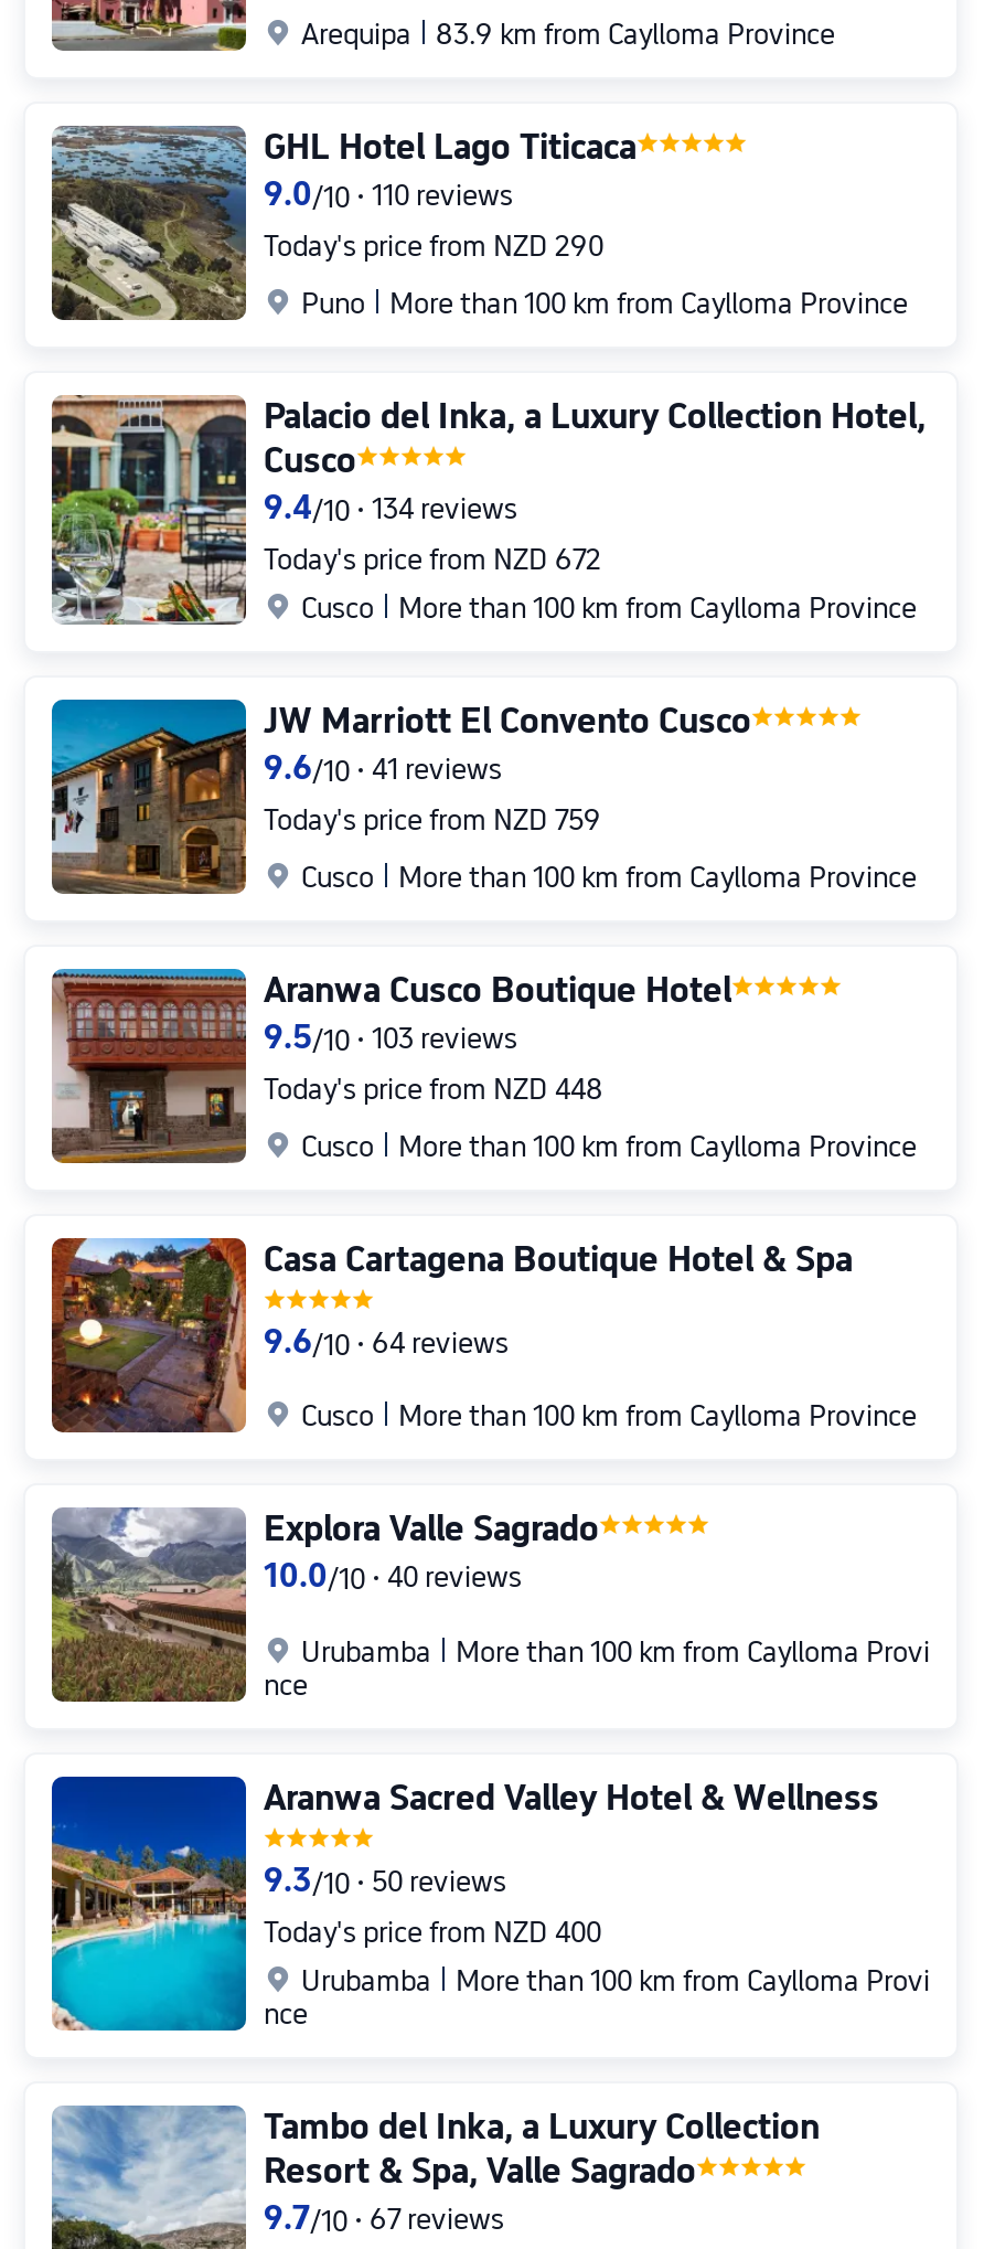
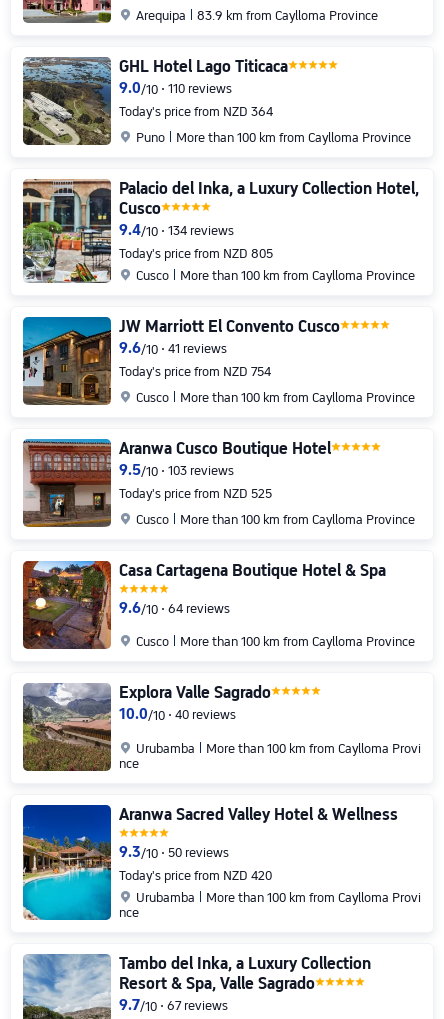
[264,230,603,263] Today's price from NZD 290 -> [119,104,273,119] Today's price from NZD 364
[264,543,601,576] Today's price from NZD 672 -> [119,246,273,261] Today's price from NZD 805
[264,803,601,836] Today's price from NZD 759 -> [119,364,271,379] Today's price from NZD 754
[264,1073,603,1106] Today's price from NZD 448 -> [119,486,272,501] Today's price from NZD 525
[264,1916,601,1949] Today's price from NZD 400 -> [119,868,272,883] Today's price from NZD 420

